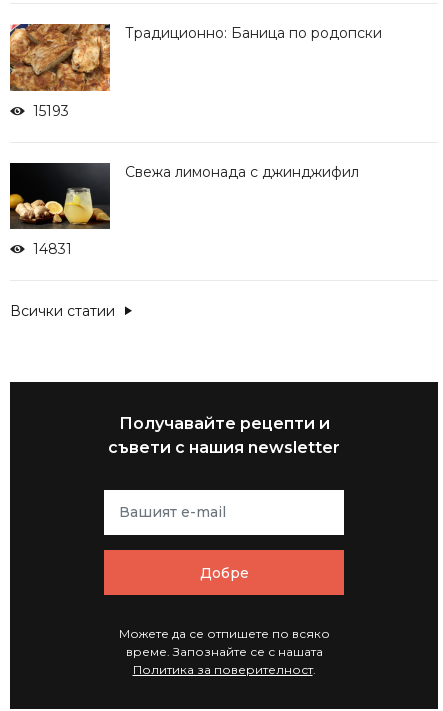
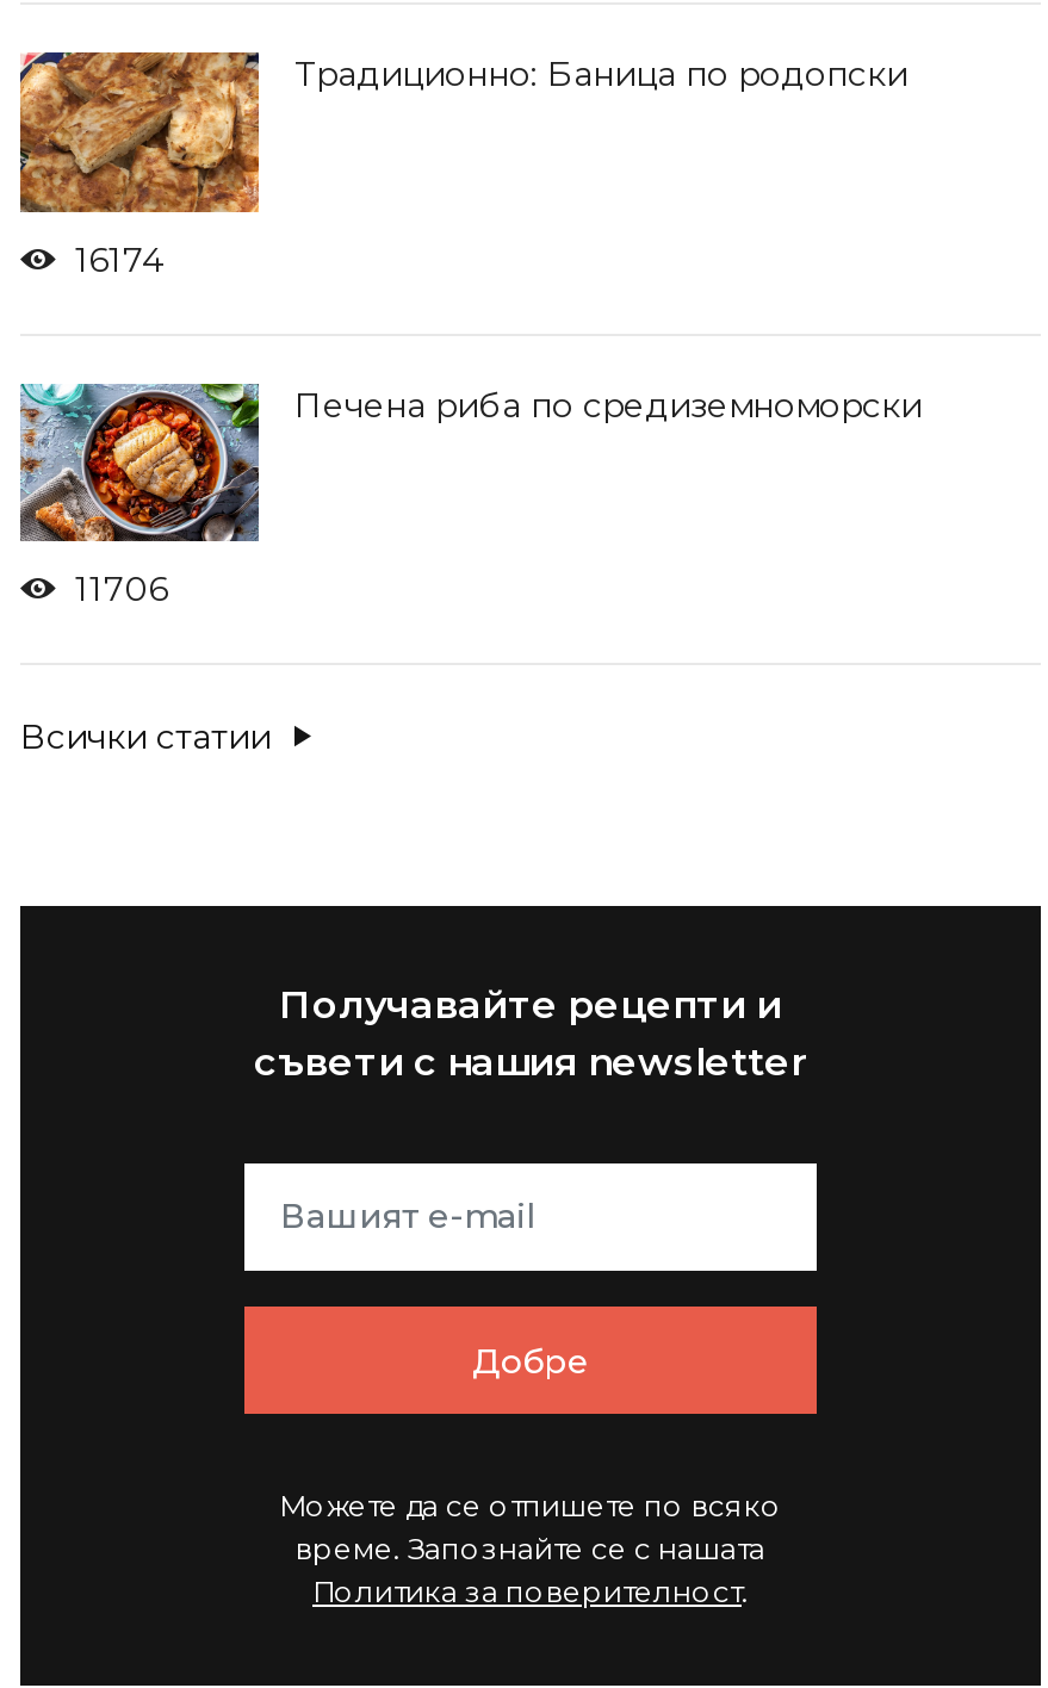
[33,102,69,120] 15193 -> [75,237,163,280] 16174
[9,162,111,258] [image] | 14831 -> [20,381,261,611] [image] | 11706
[125,163,359,181] Свежа лимонада с джинджифил -> [294,383,922,426] Печена риба по средиземноморски

